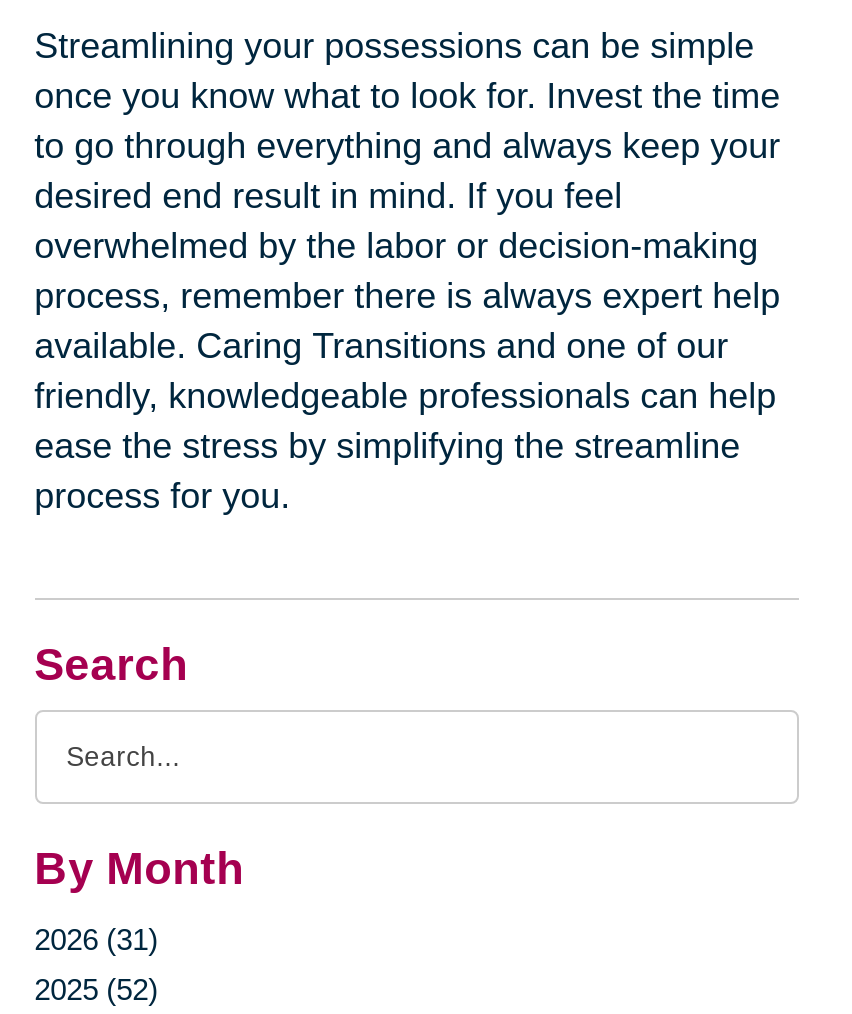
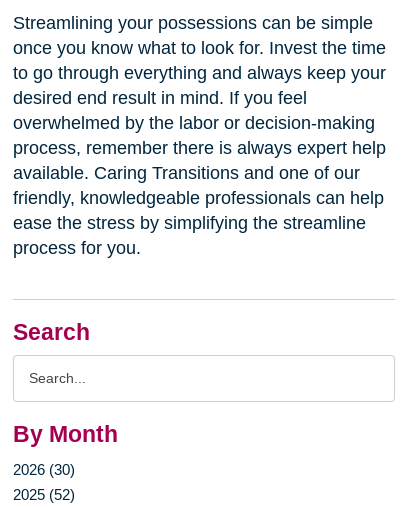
[34,922,158,956] 2026 (31) -> [13,461,75,478] 2026 (30)

